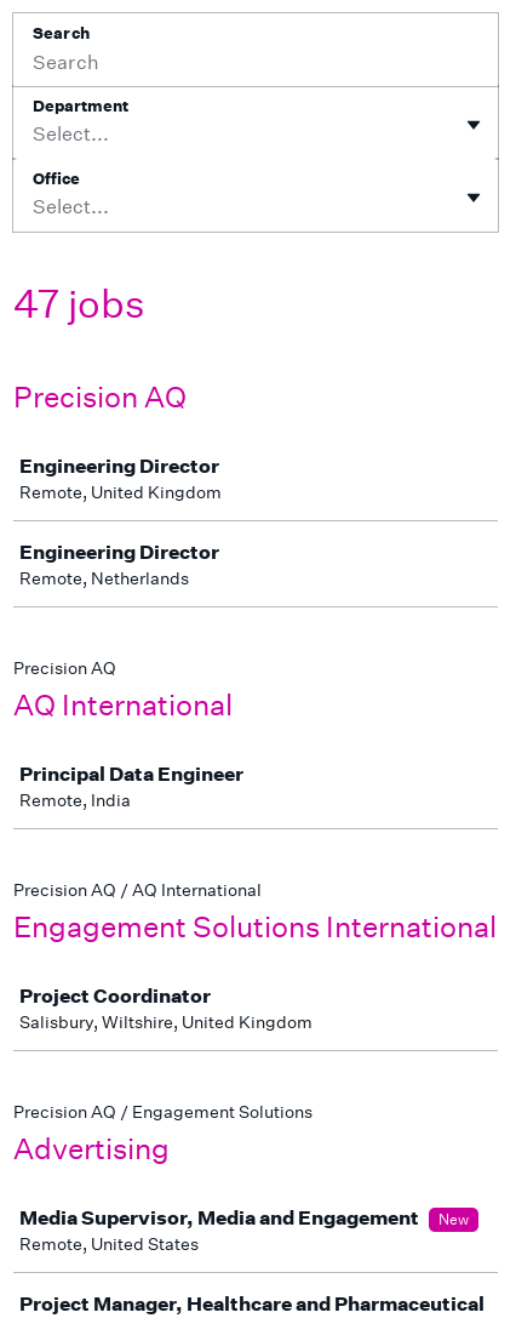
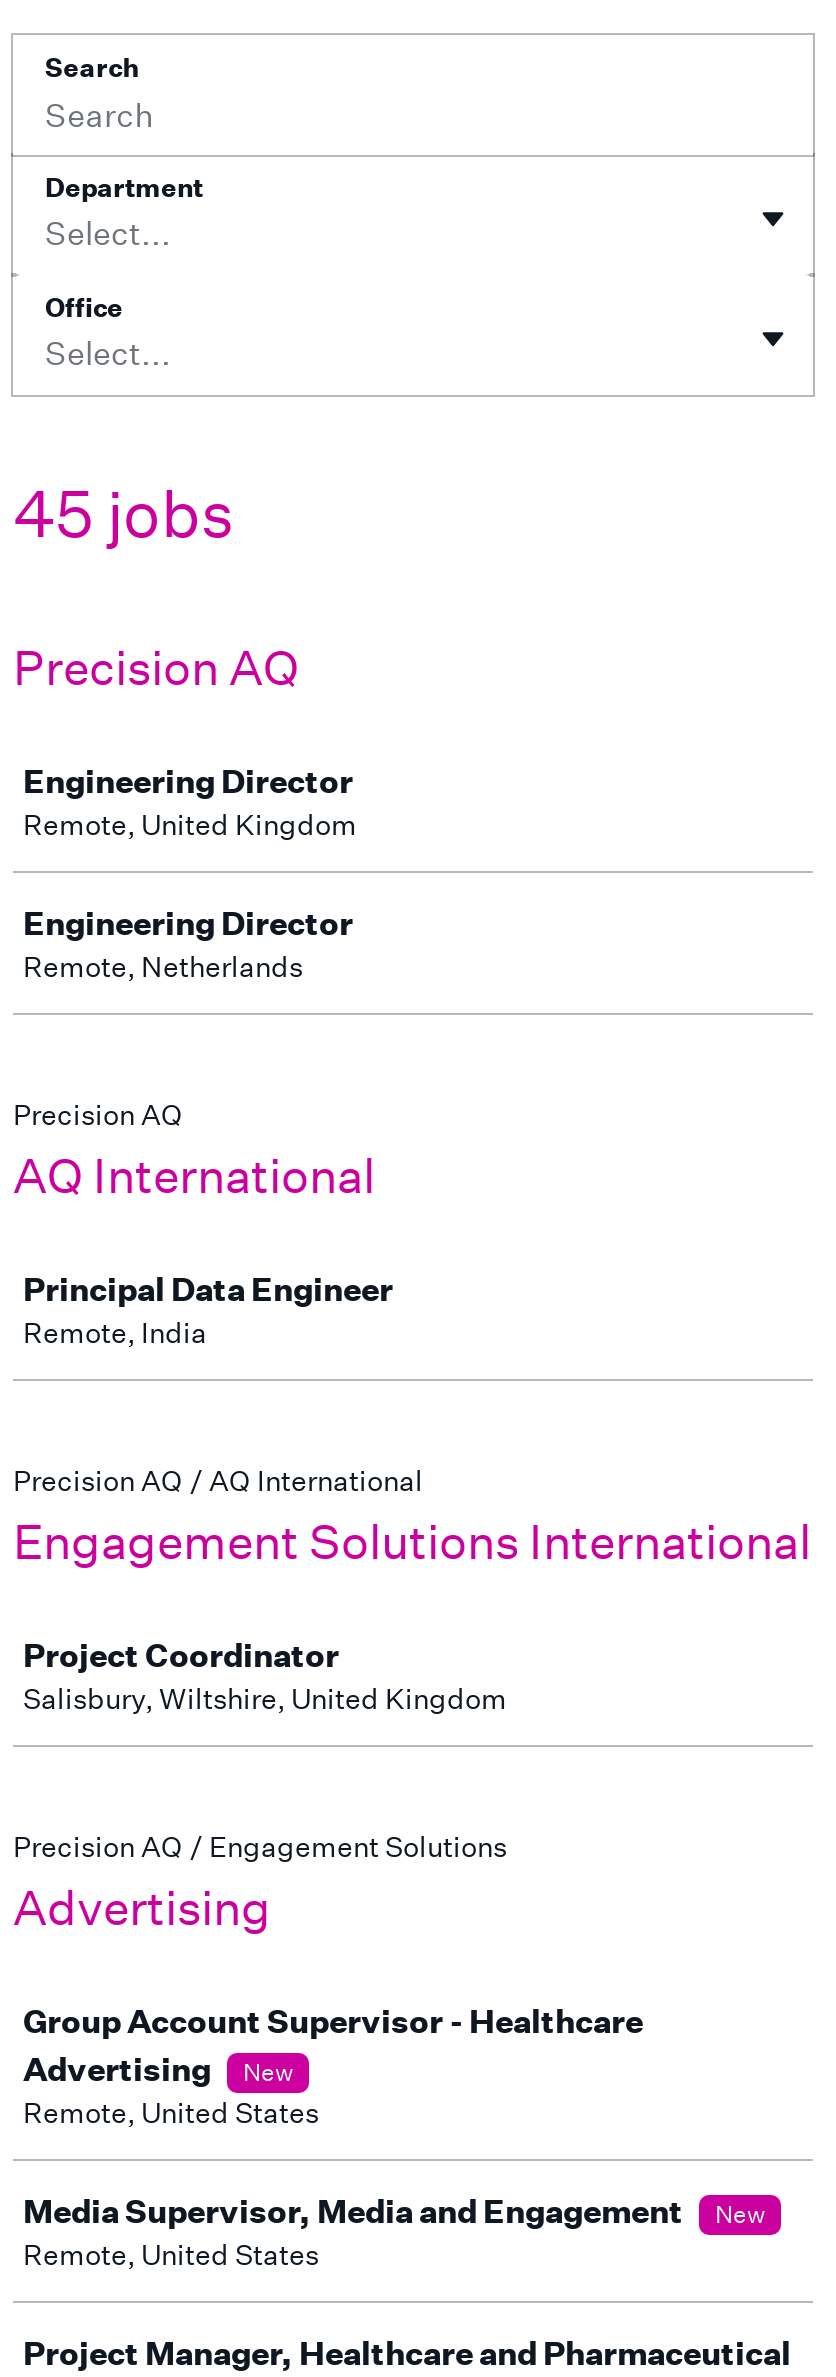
[13,280,145,327] 47 jobs -> [13,475,235,553] 45 jobs
none -> [23,2001,643,2131] Group Account Supervisor - Healthcare | Advertising | New | Remote, United States

